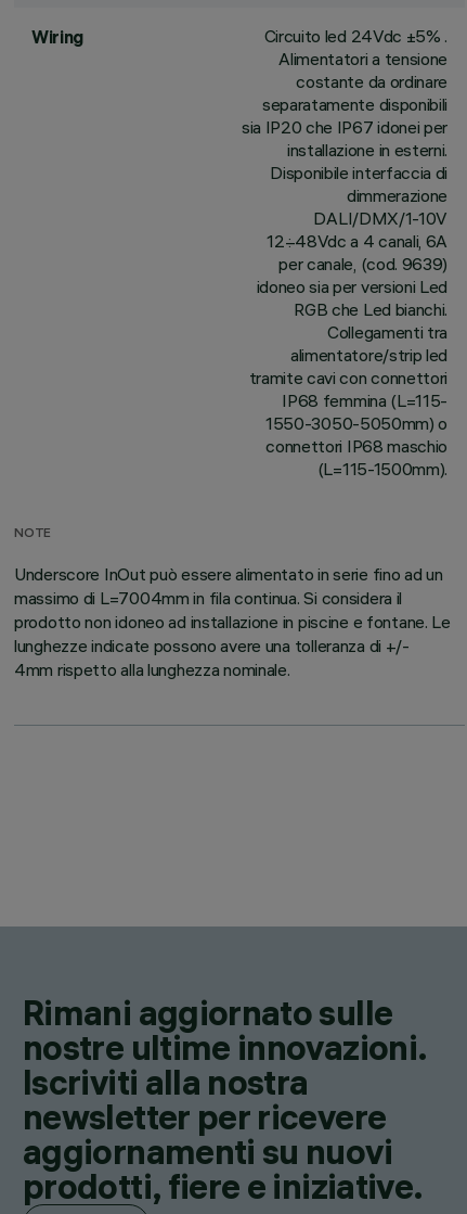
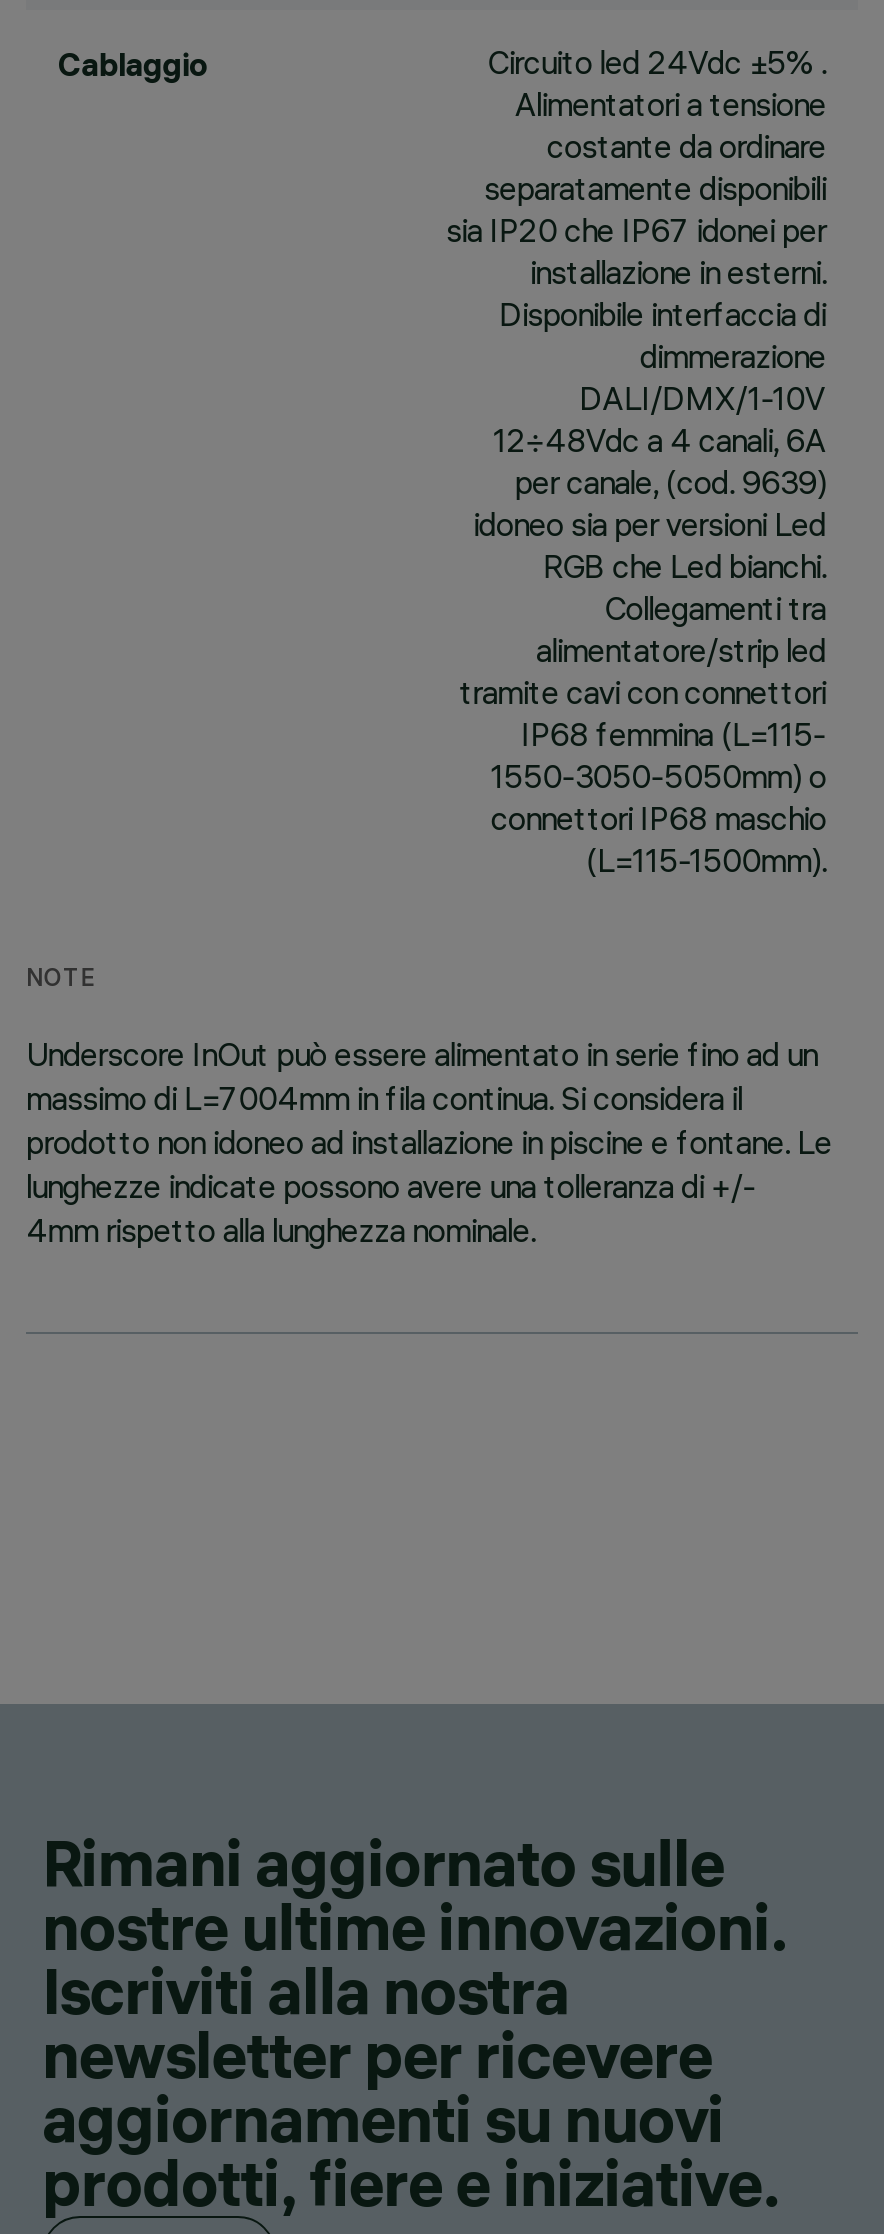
[31,26,84,48] Wiring -> [58,44,208,84] Cablaggio

